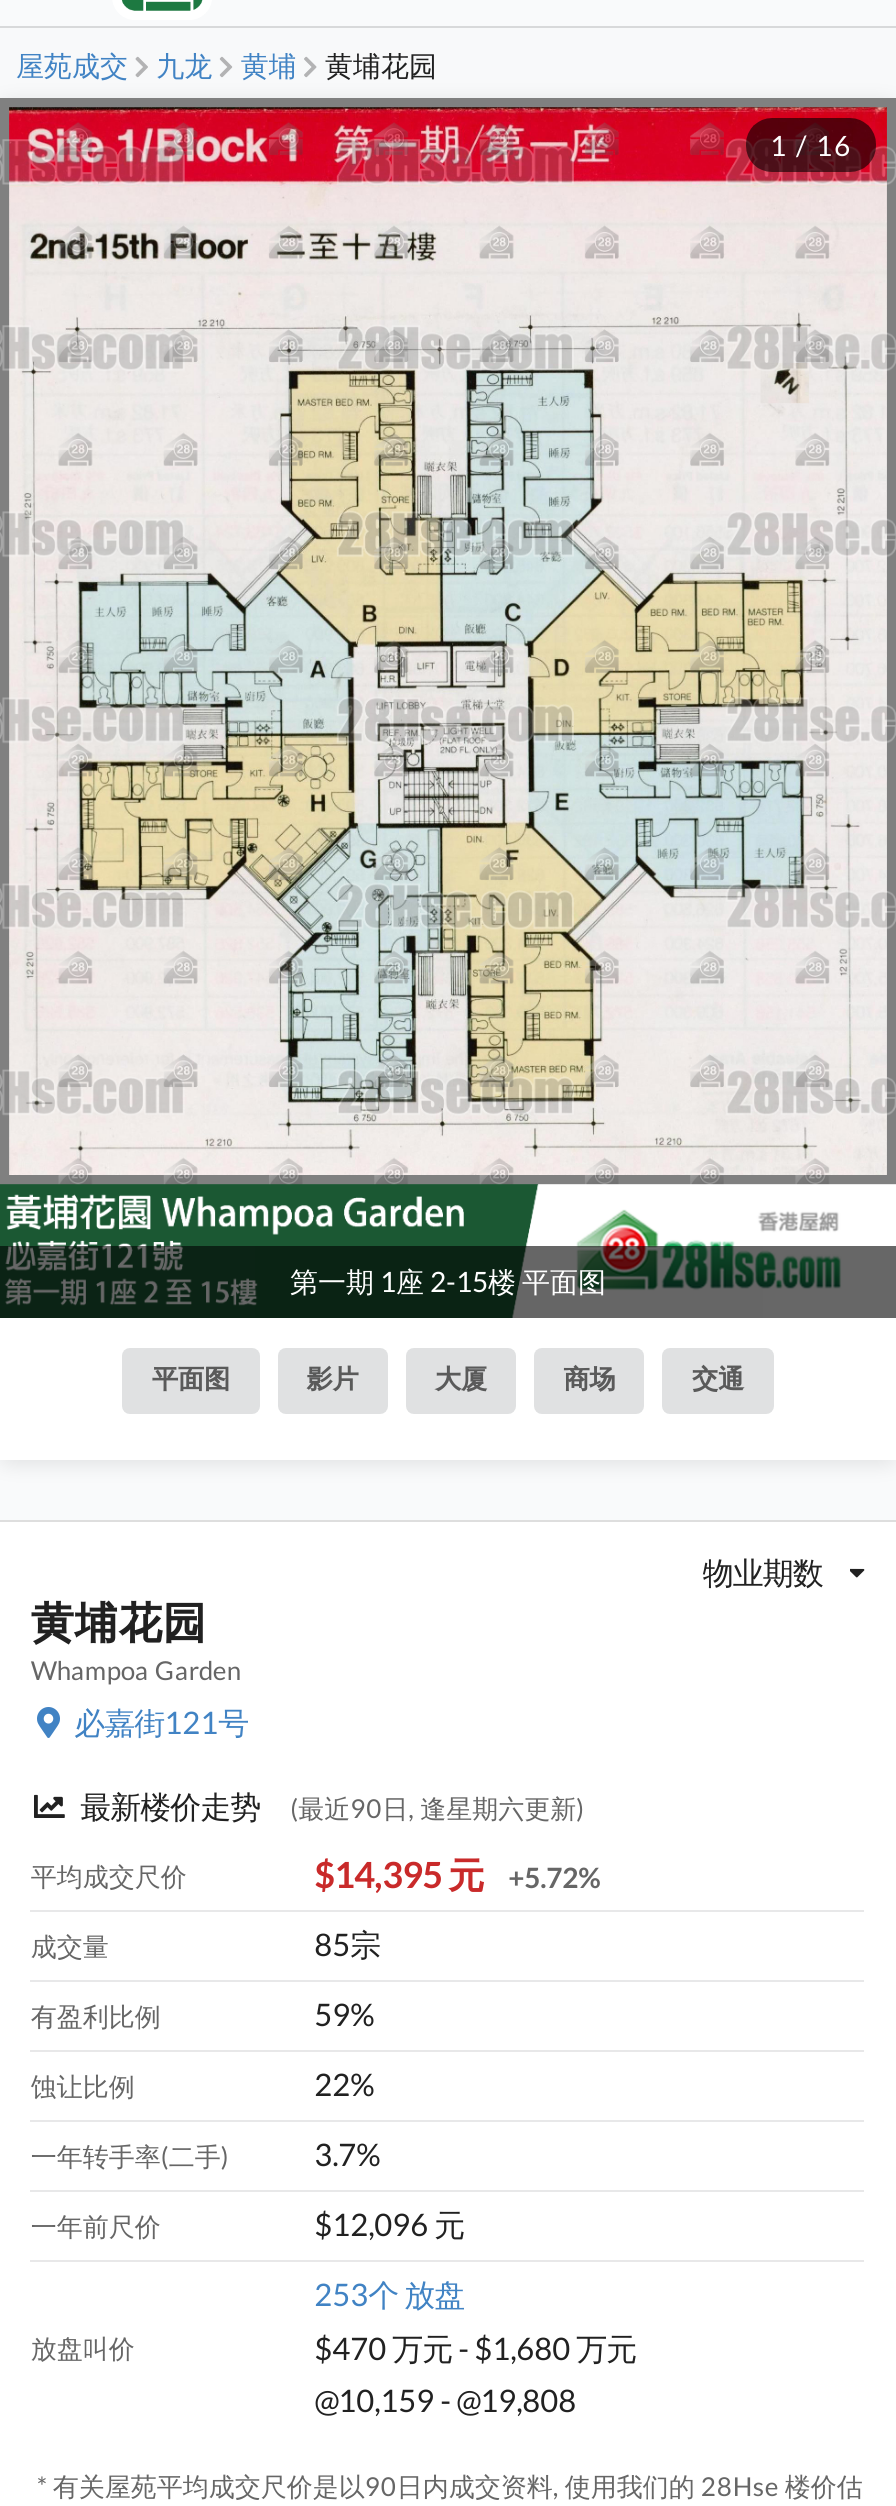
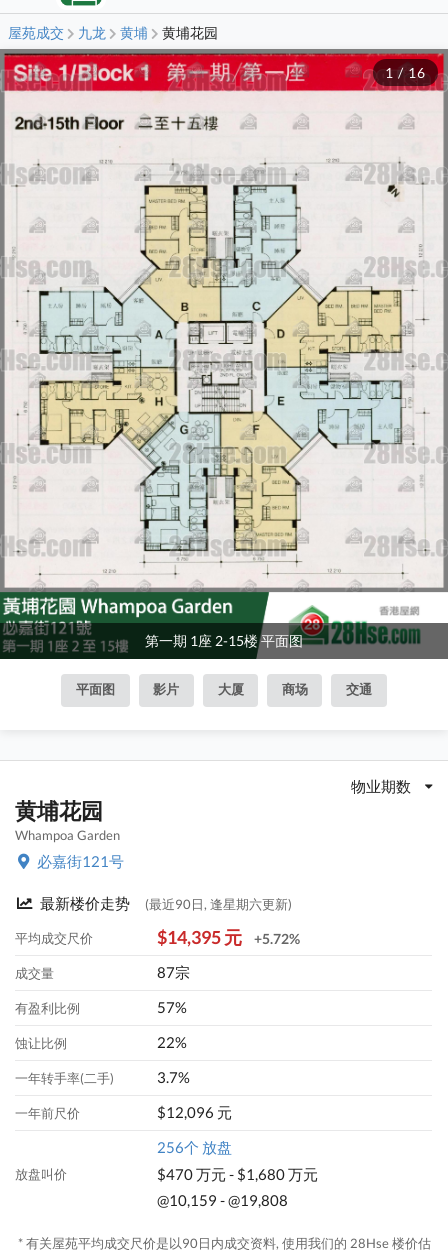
[314,1926,380,1962] 85宗 -> [157,963,190,981] 87宗
[314,1996,374,2032] 59% -> [157,998,187,1016] 57%
[314,2276,464,2312] 253个 放盘 -> [157,1138,232,1156] 256个 放盘

